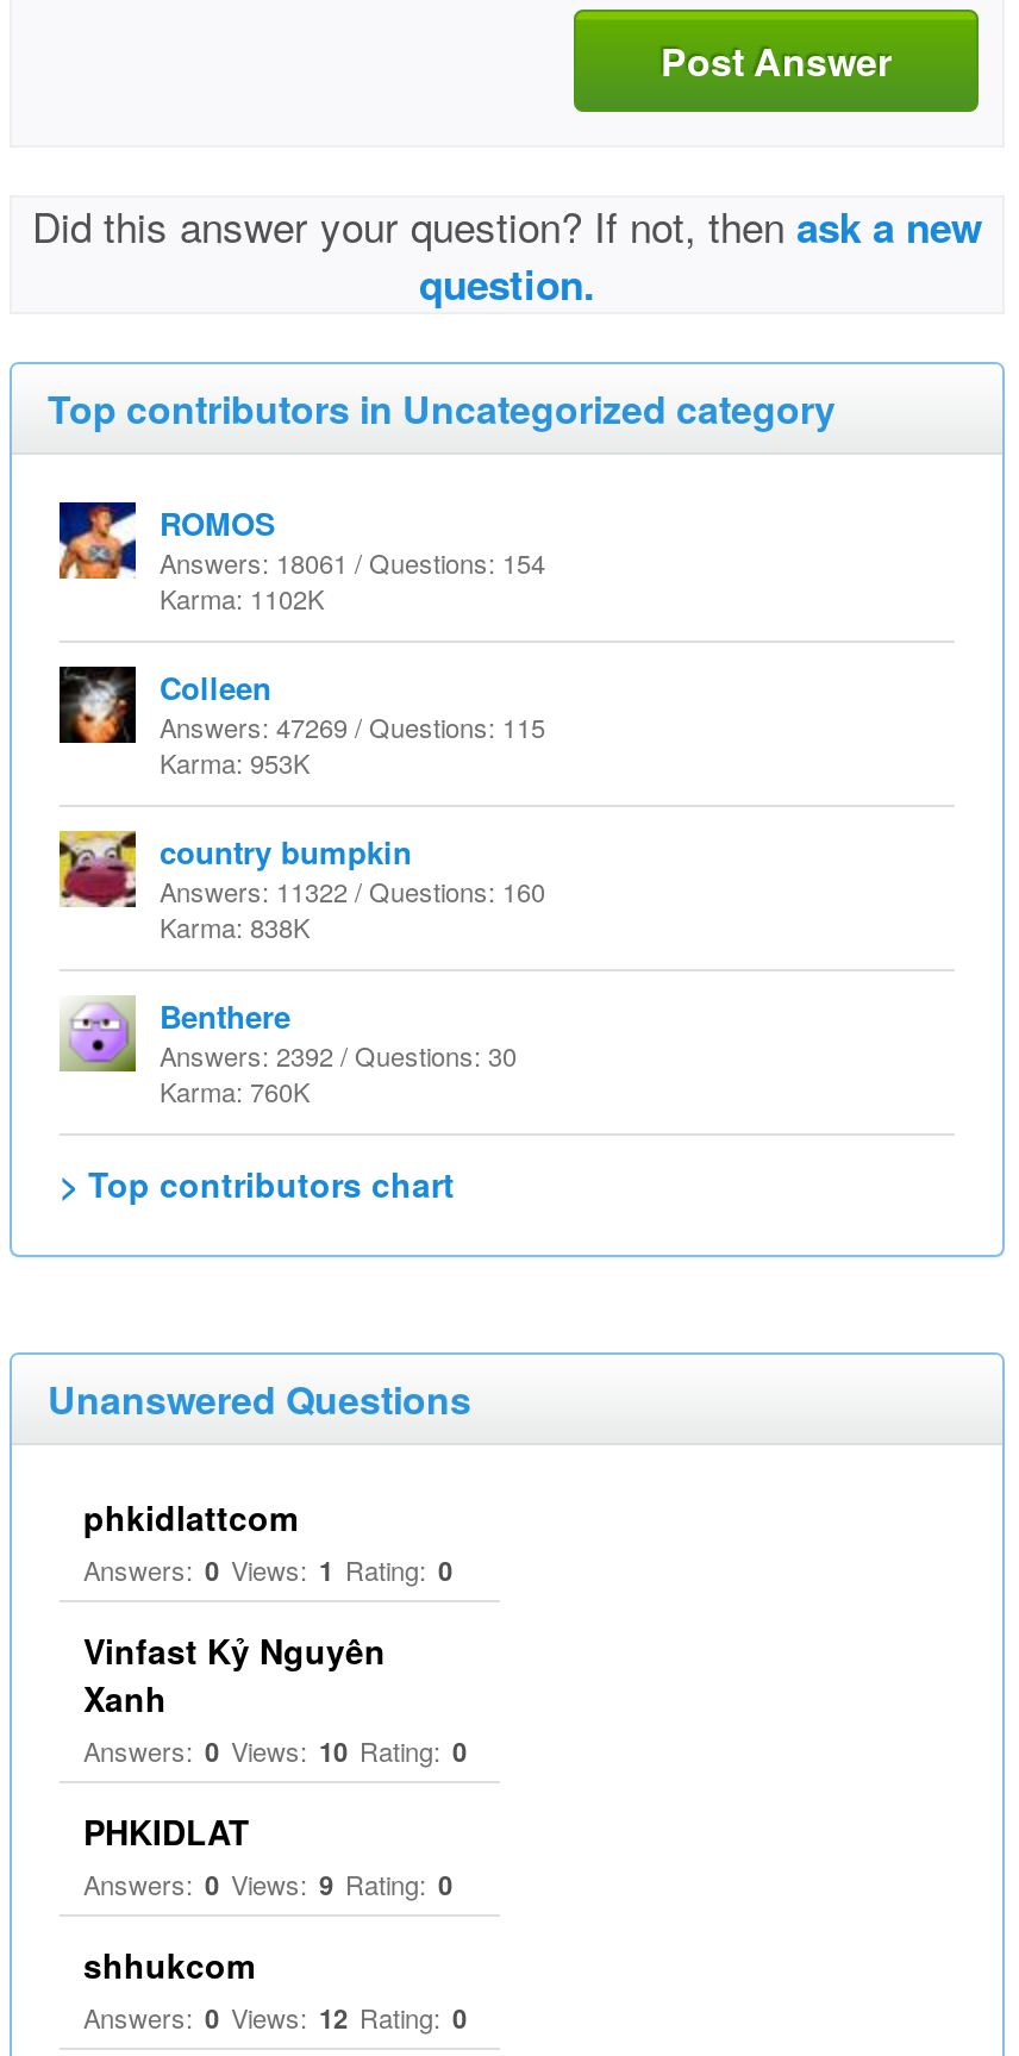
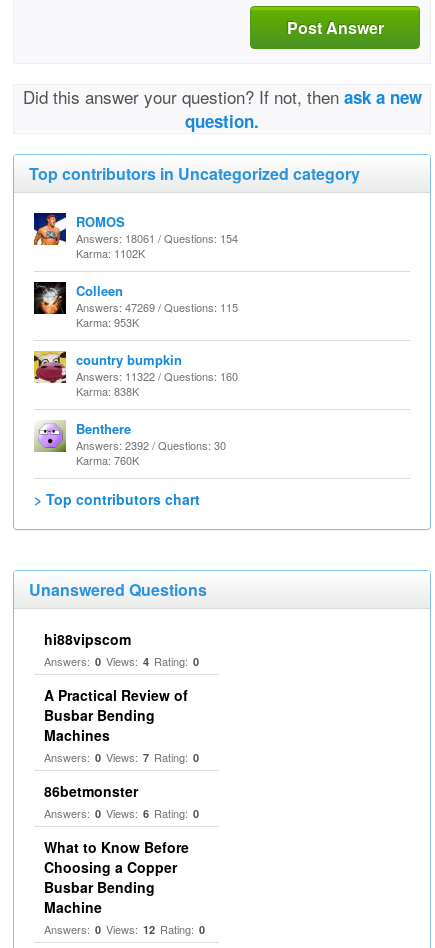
[83,1493,452,1588] phkidlattcom | Answers: 0 Views: 1 Rating: 0 -> [44,629,199,669] hi88vipscom | Answers: 0 Views: 4 Rating: 0
[83,1626,467,1769] Vinfast Kỷ Nguyên | Xanh | Answers: 0 Views: 10 Rating: 0 -> [44,685,199,765] A Practical Review of | Busbar Bending | Machines | Answers: 0 Views: 7 Rating: 0
[83,1807,452,1902] PHKIDLAT | Answers: 0 Views: 9 Rating: 0 -> [44,781,199,821] 86betmonster | Answers: 0 Views: 6 Rating: 0
[83,1941,255,1988] shhukcom -> [44,837,189,917] What to Know Before | Choosing a Copper | Busbar Bending | Machine

